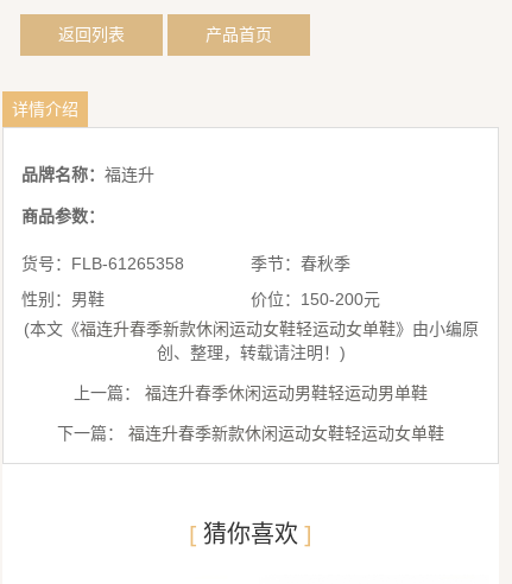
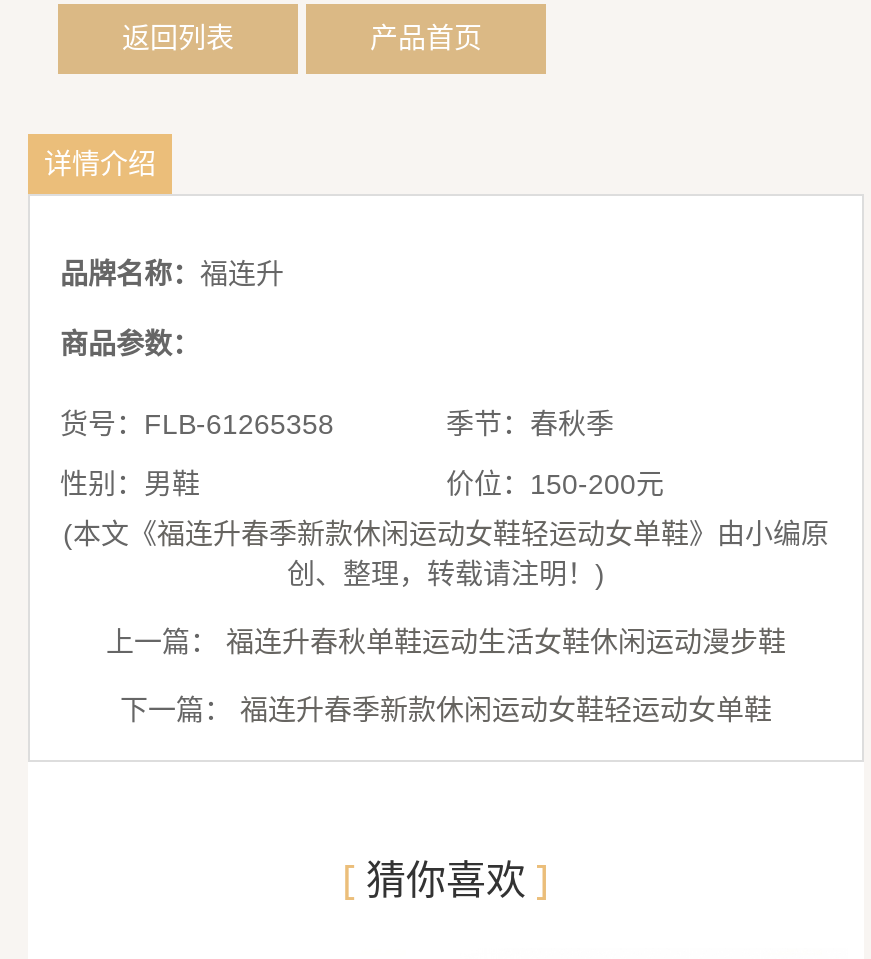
[74,383,428,402] 上一篇：福连升春季休闲运动男鞋轻运动男单鞋 -> [106,626,786,658] 上一篇：福连升春秋单鞋运动生活女鞋休闲运动漫步鞋

